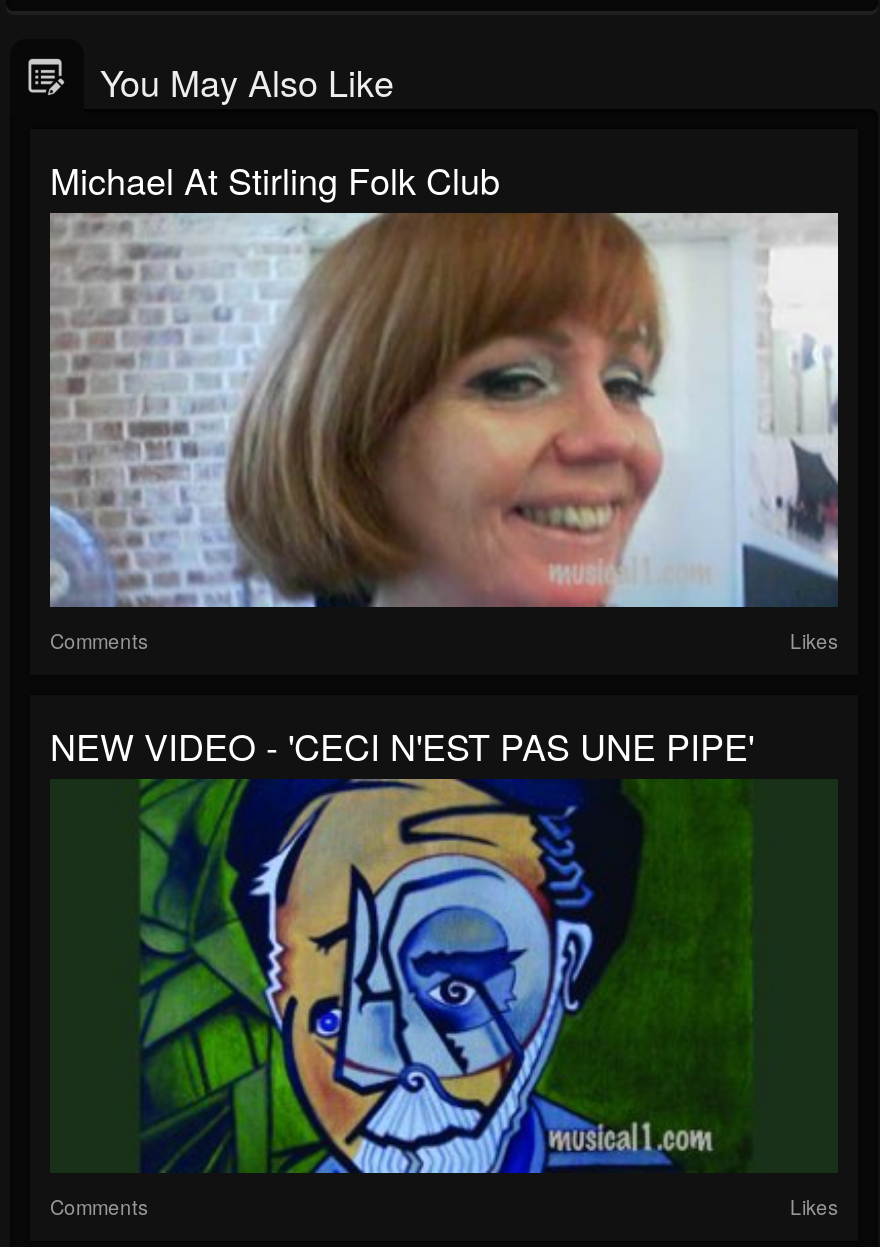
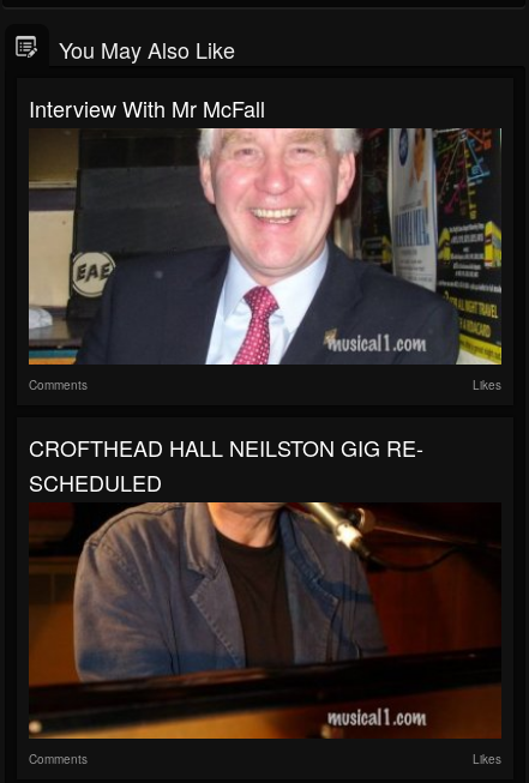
[50,153,500,205] Michael At Stirling Folk Club -> [29,93,265,124] Interview With Mr McFall
[48,211,840,609] [image] -> [28,127,503,366] [image]
[50,719,754,771] NEW VIDEO - 'CECI N'EST PAS UNE PIPE' -> [29,432,423,498] CROFTHEAD HALL NEILSTON GIG RE- | SCHEDULED
[52,781,836,1175] [image] -> [28,504,501,740] [image]

